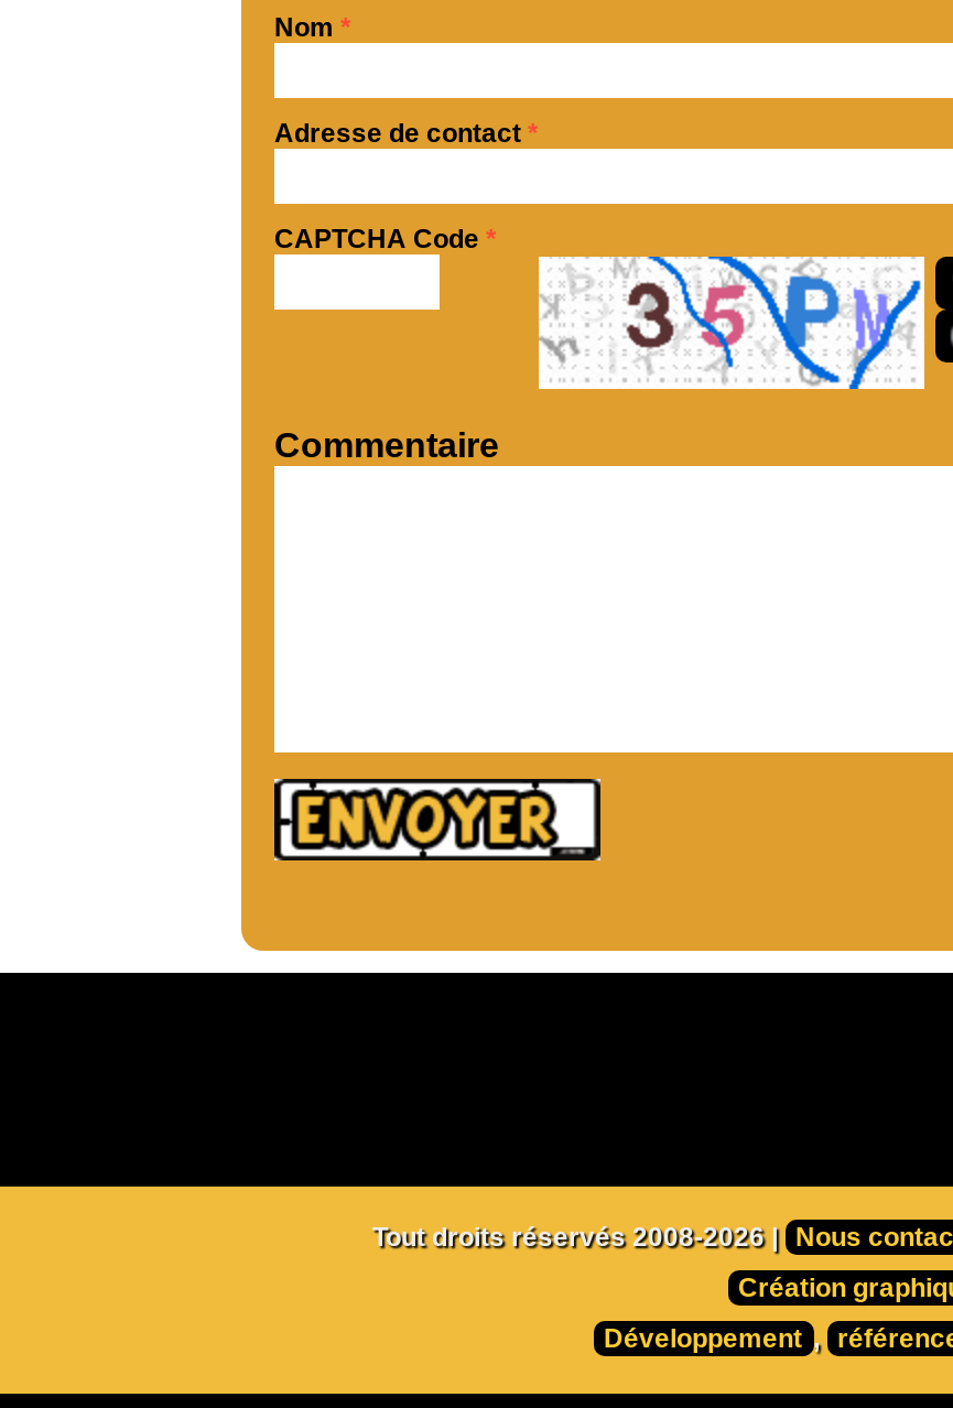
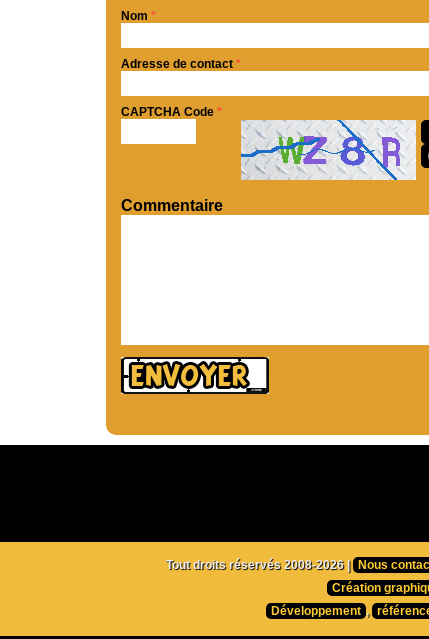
[537,254,922,391] [image] -> [240,119,415,181] [image]

